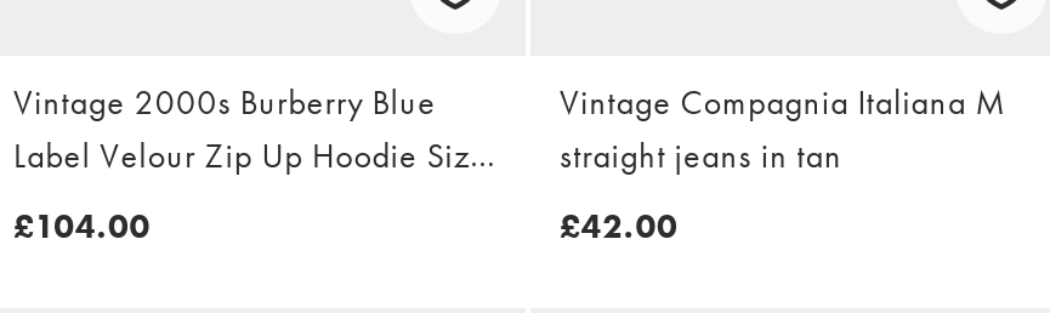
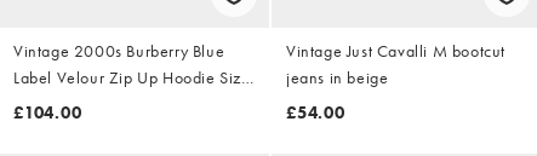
[560,79,1006,176] Vintage Compagnia Italiana M | straight jeans in tan -> [286,39,505,88] Vintage Just Cavalli M bootcut | jeans in beige
[560,203,678,246] £42.00 -> [286,101,345,123] £54.00

